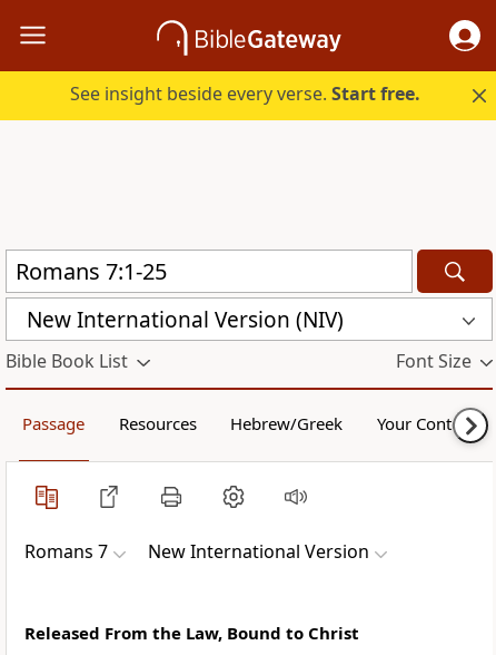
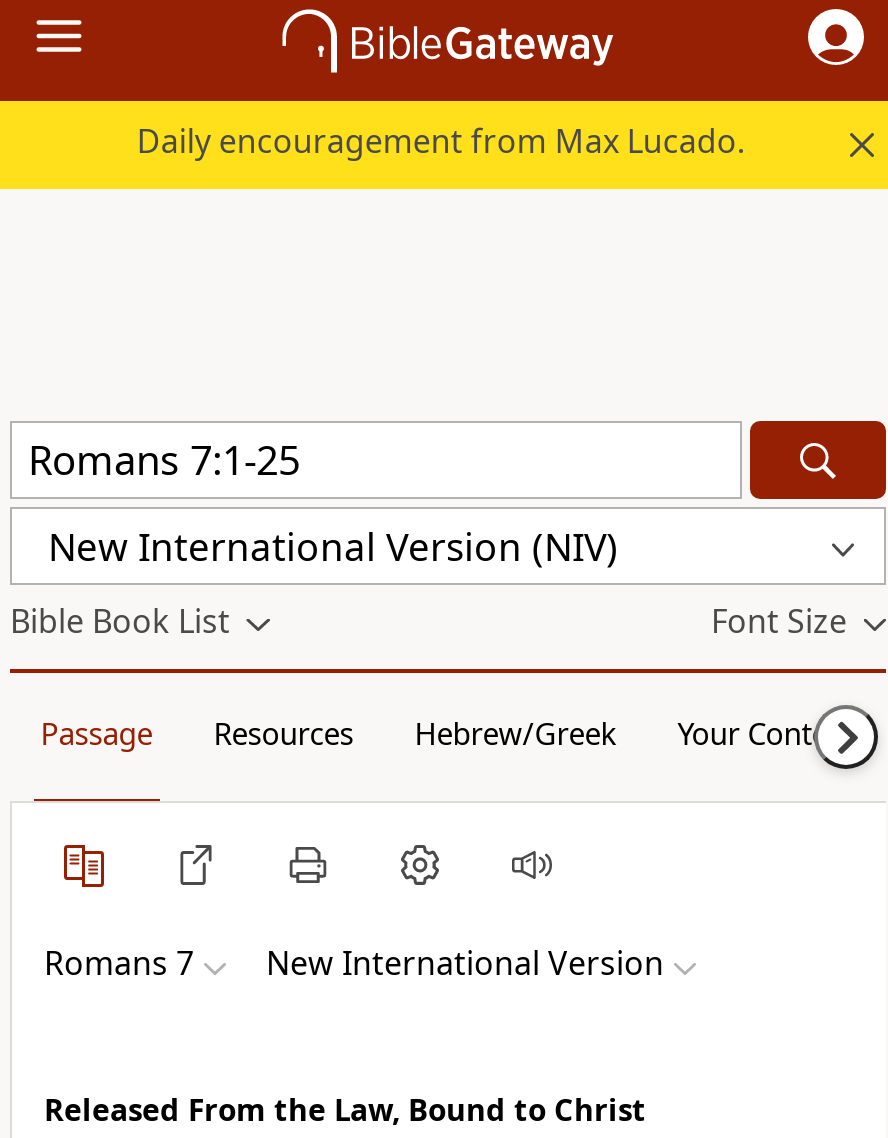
[70,81,420,106] See insight beside every verse. Start free. -> [137,119,745,163] Daily encouragement from Max Lucado.

